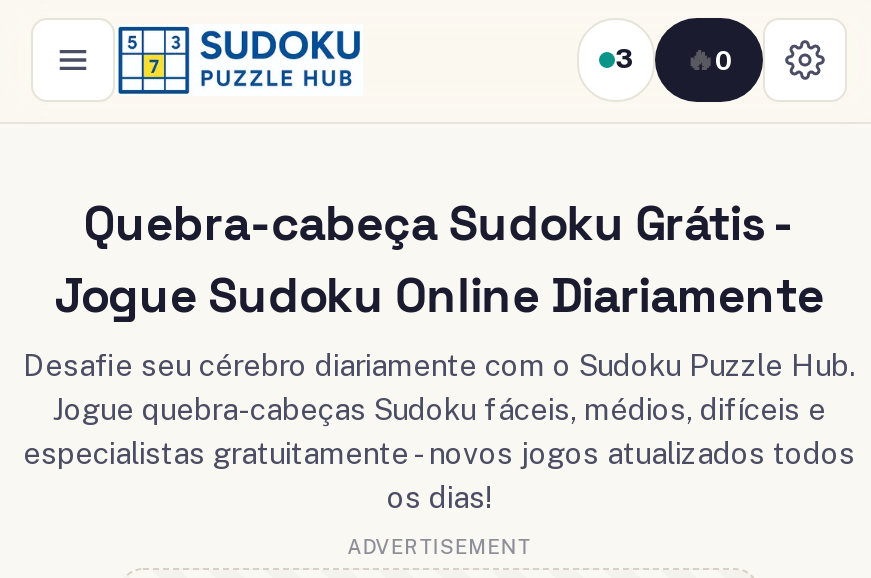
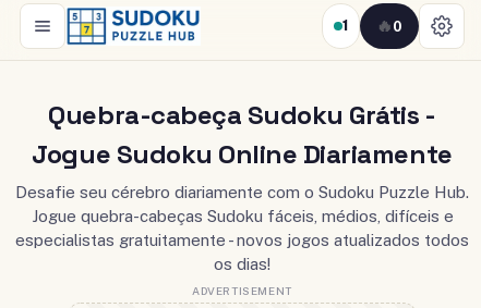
[615,44,633,74] 3 -> [342,17,348,34] 1

